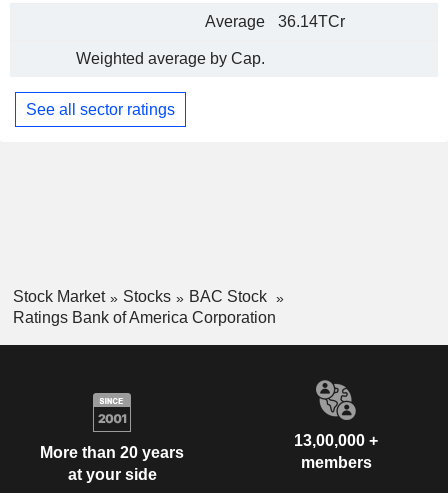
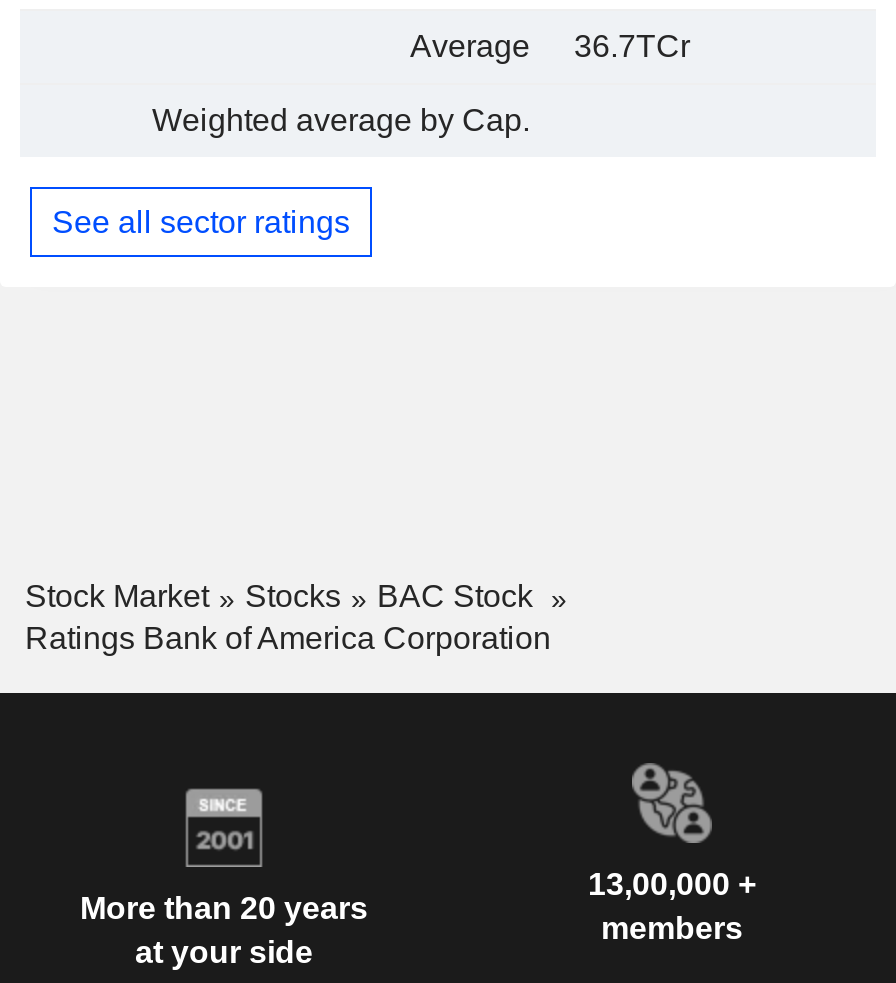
[205,13,345,30] Average 36.14TCr -> [410,29,690,63] Average 36.7TCr

